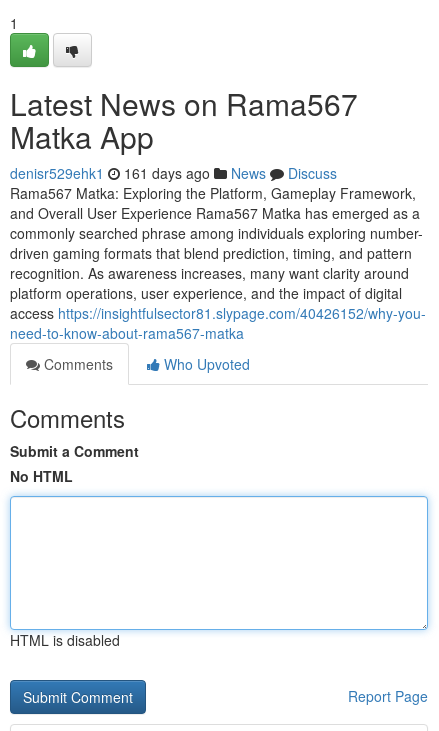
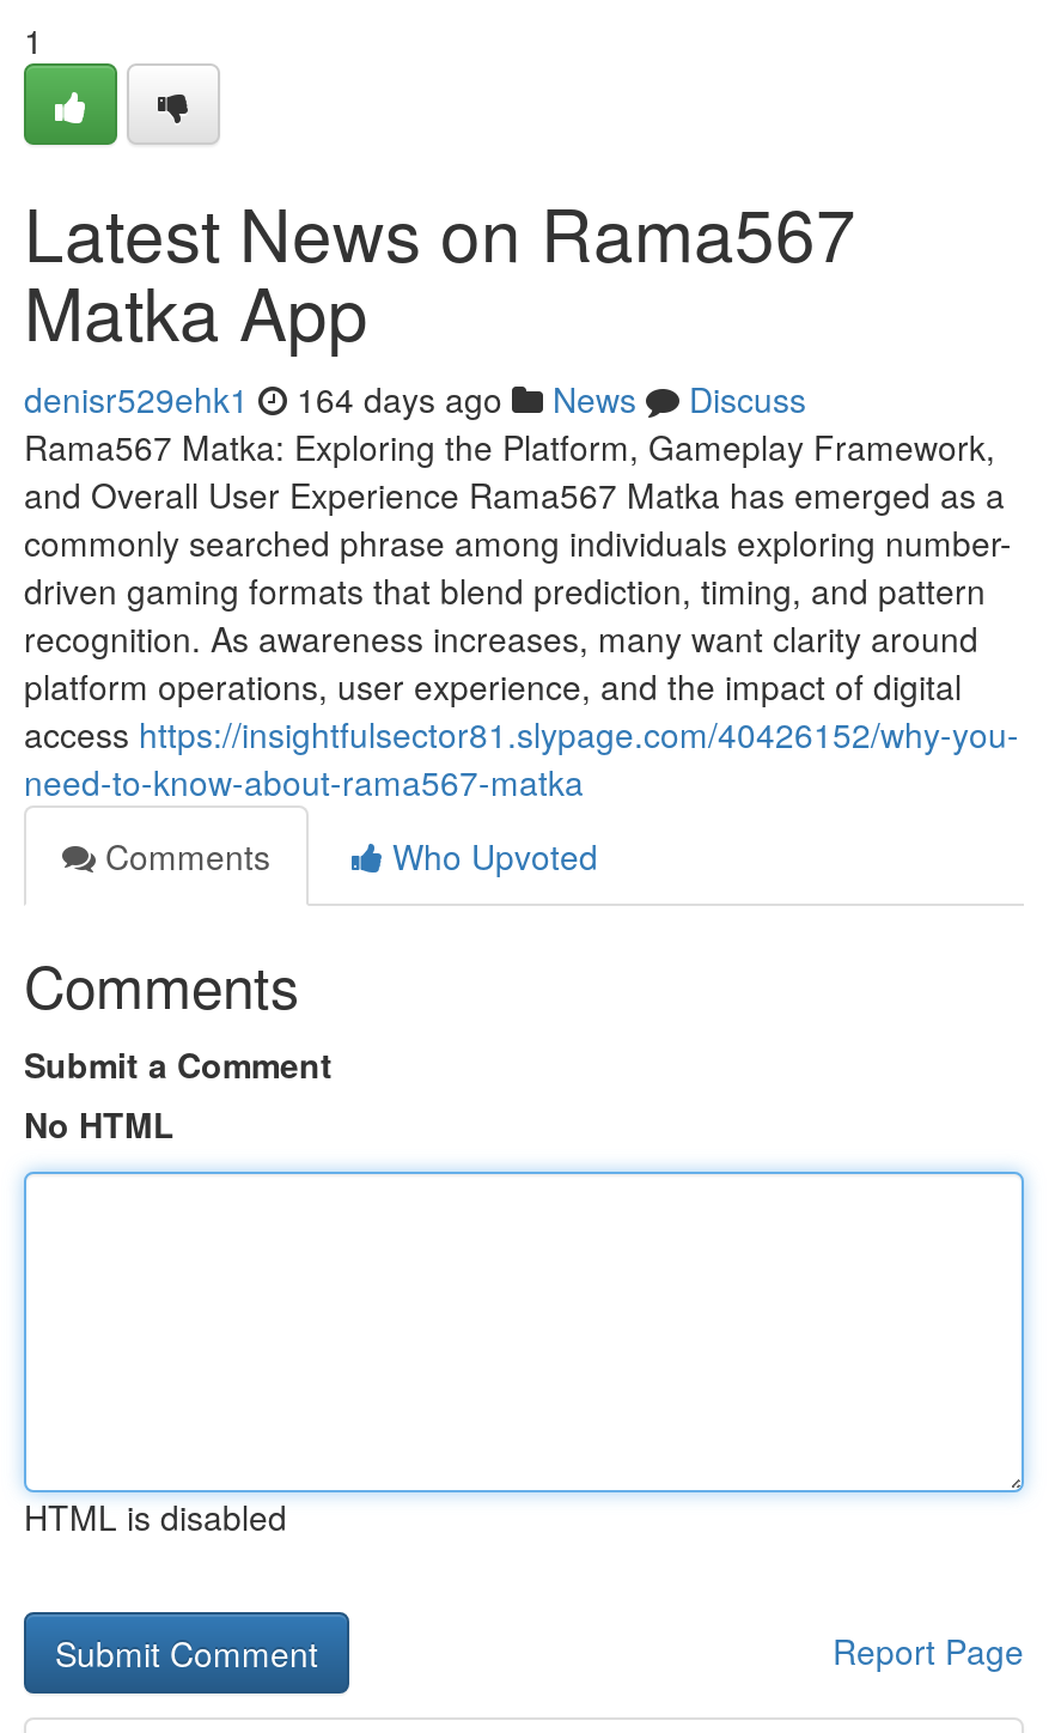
[10,163,337,183] denisr529ehk1 161 days ago News Discuss -> [24,375,806,422] denisr529ehk1 164 days ago News Discuss

